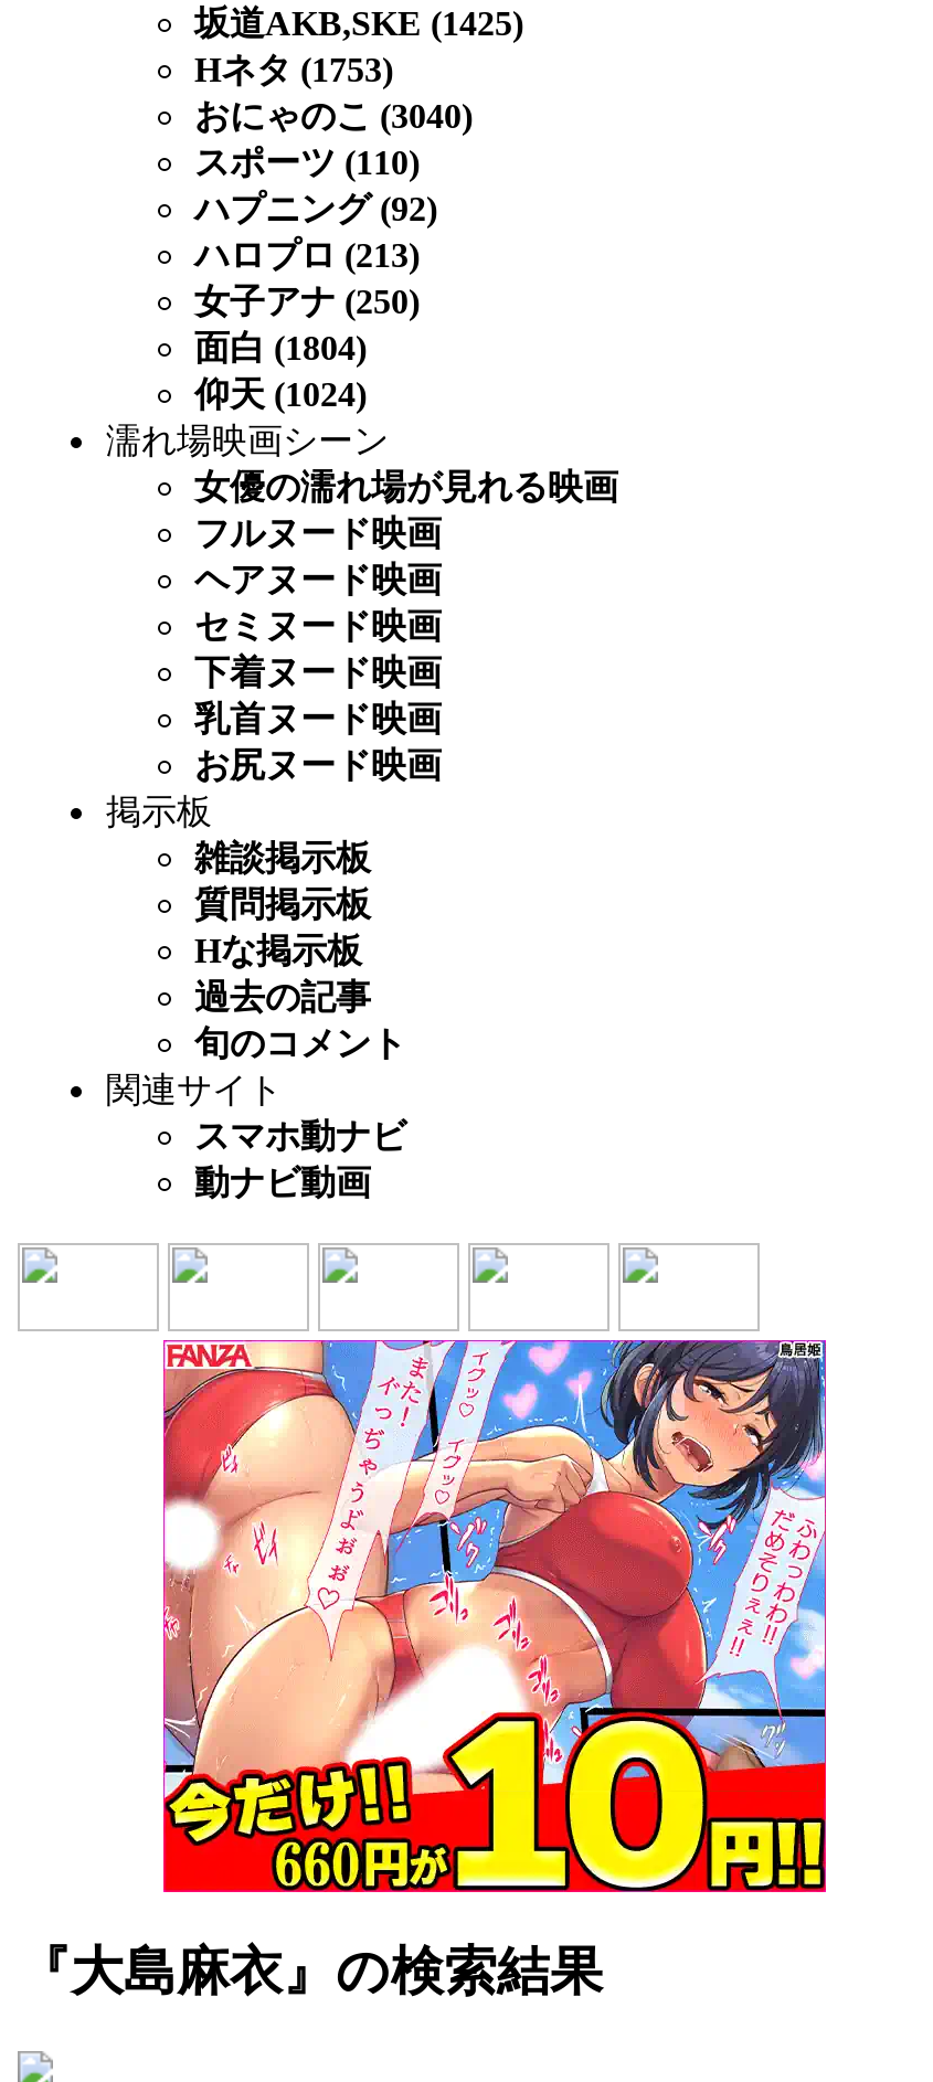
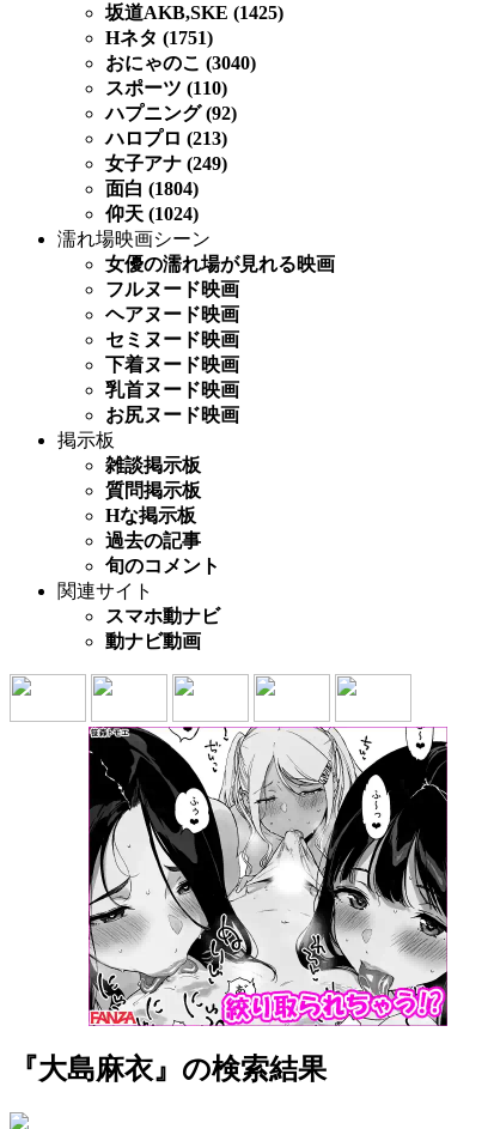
[194,51,393,88] Hネタ (1753) -> [105,28,213,48] Hネタ (1751)
[194,283,420,320] 女子アナ (250) -> [105,153,227,174] 女子アナ (249)
[161,1338,828,1894] [image] -> [87,726,449,1027] [image]

